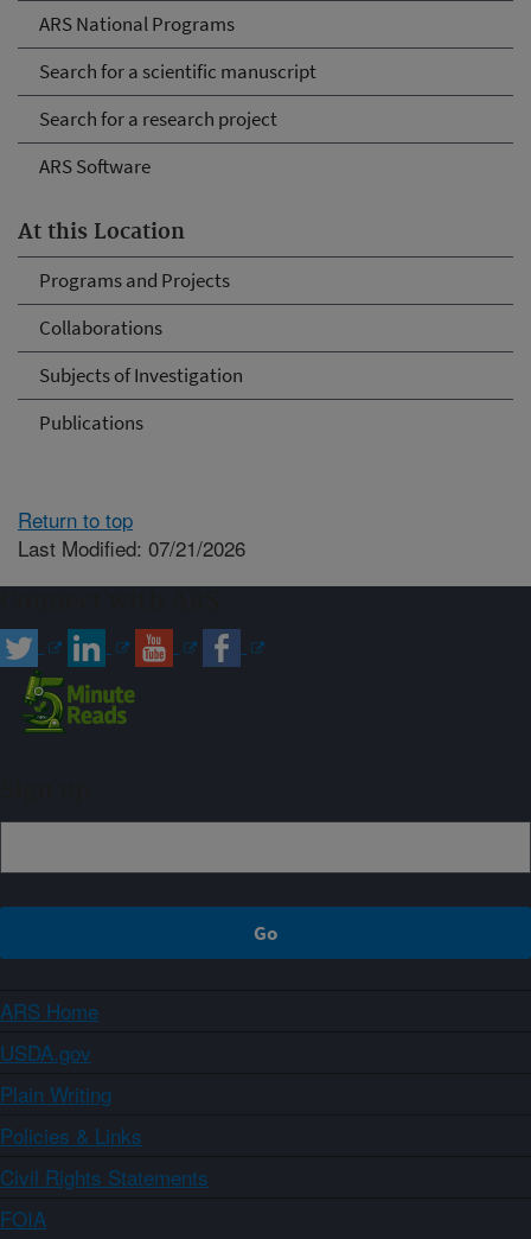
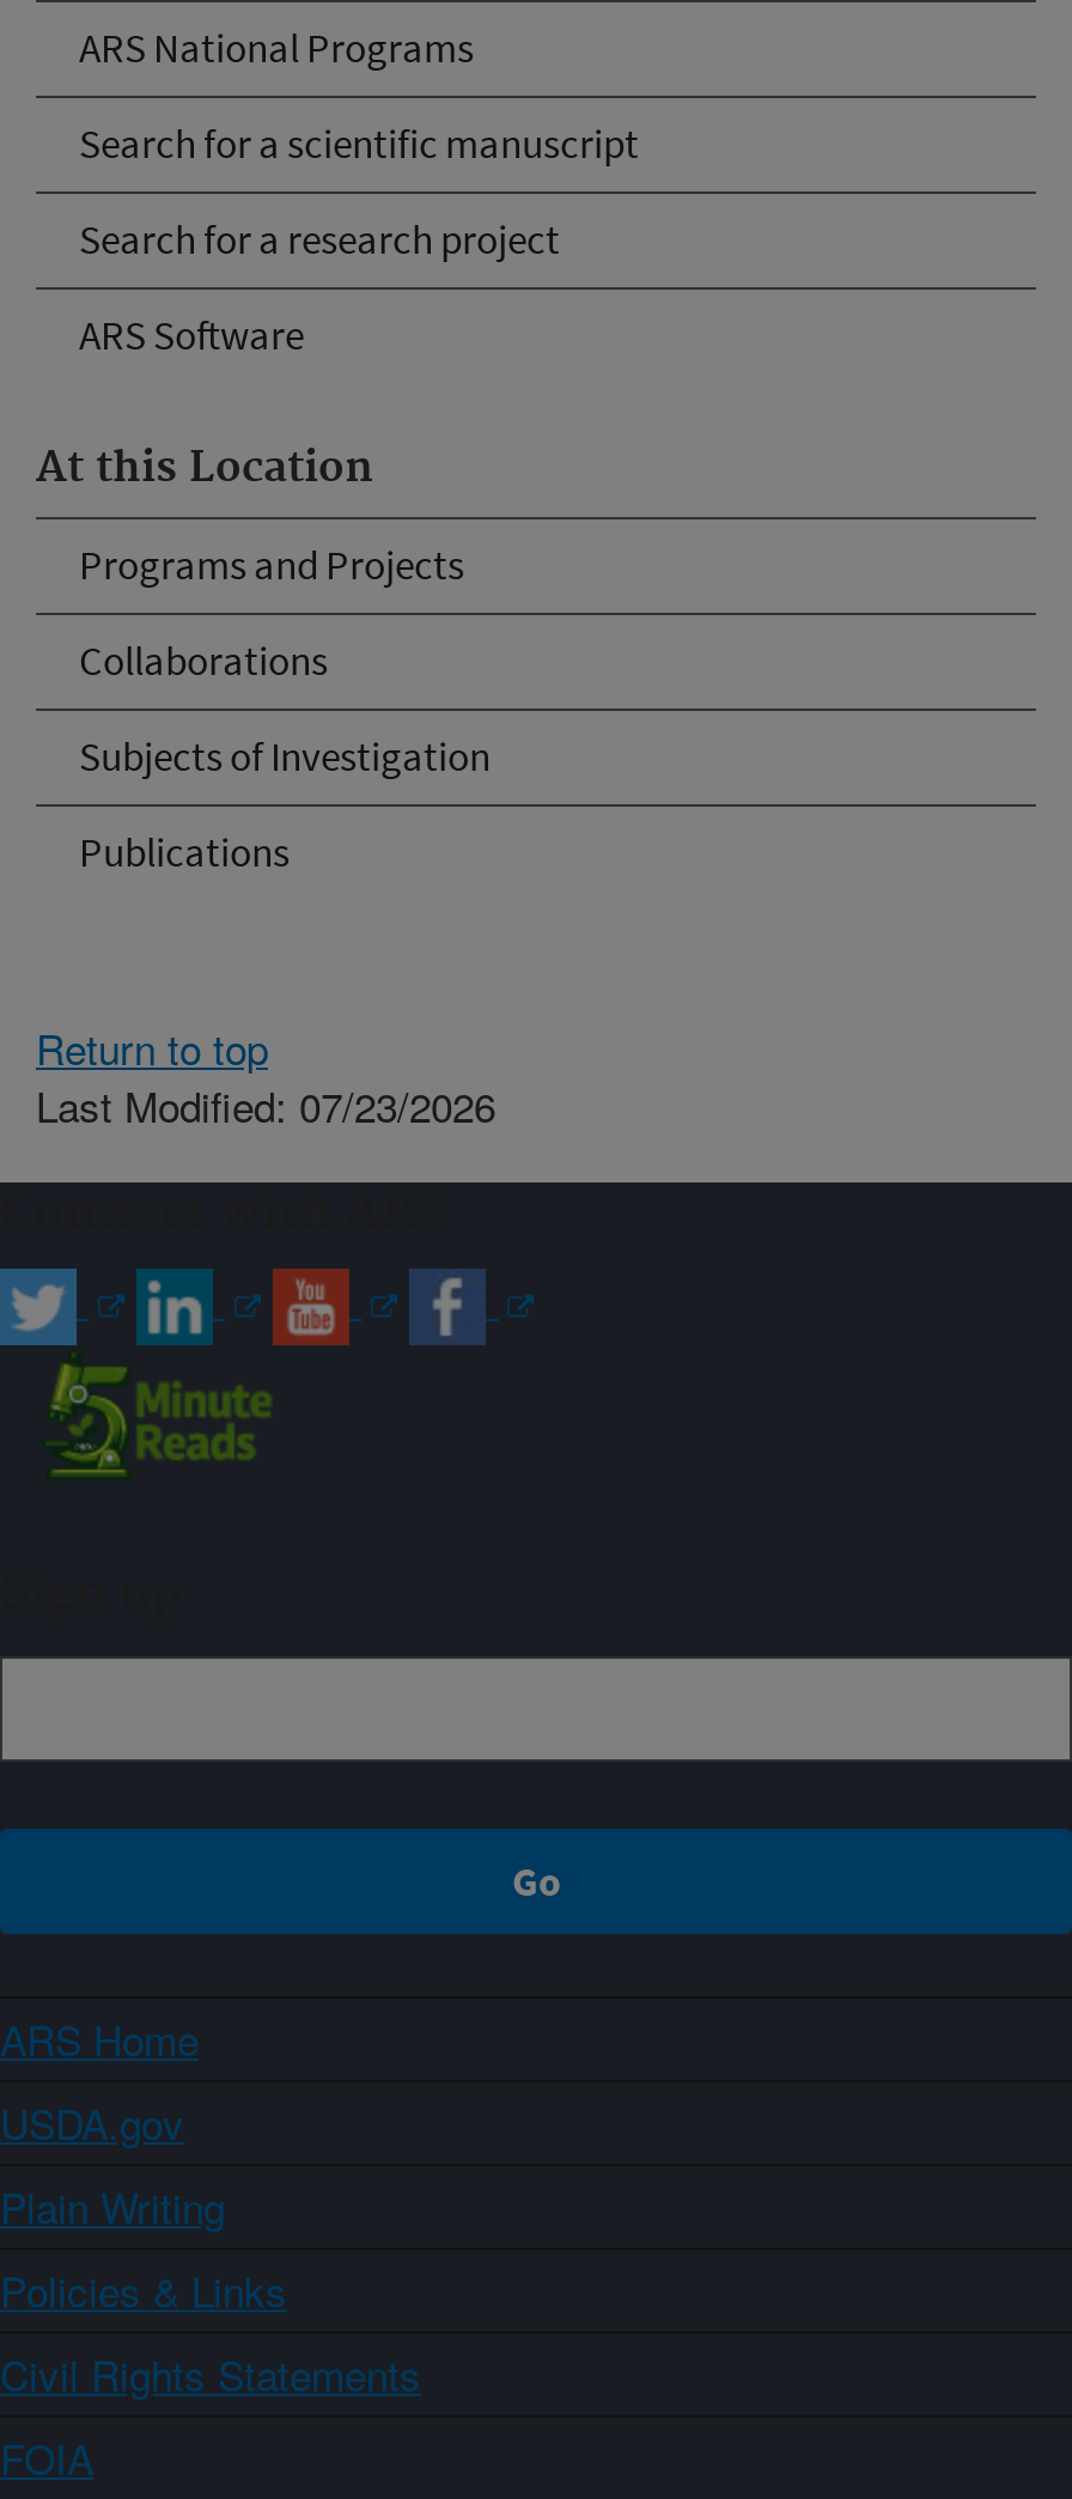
[18,532,245,562] Last Modified: 07/21/2026 -> [36,1074,495,1133] Last Modified: 07/23/2026

